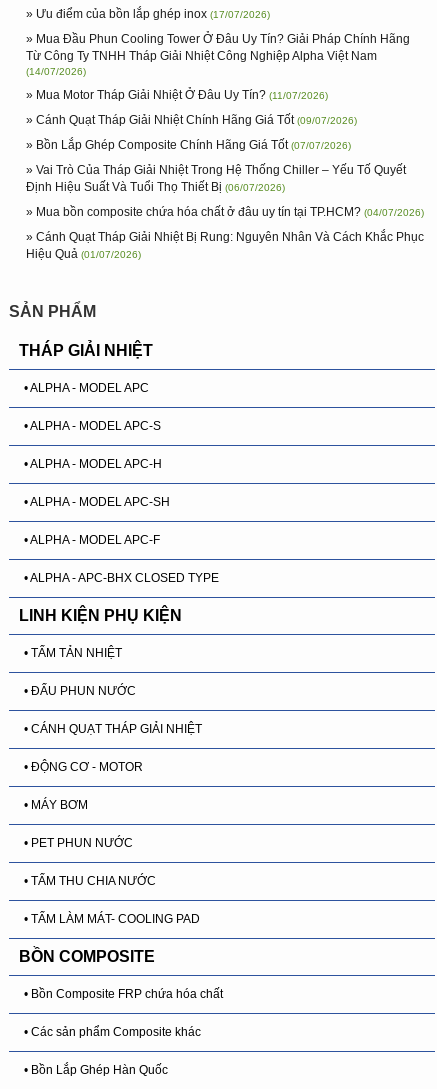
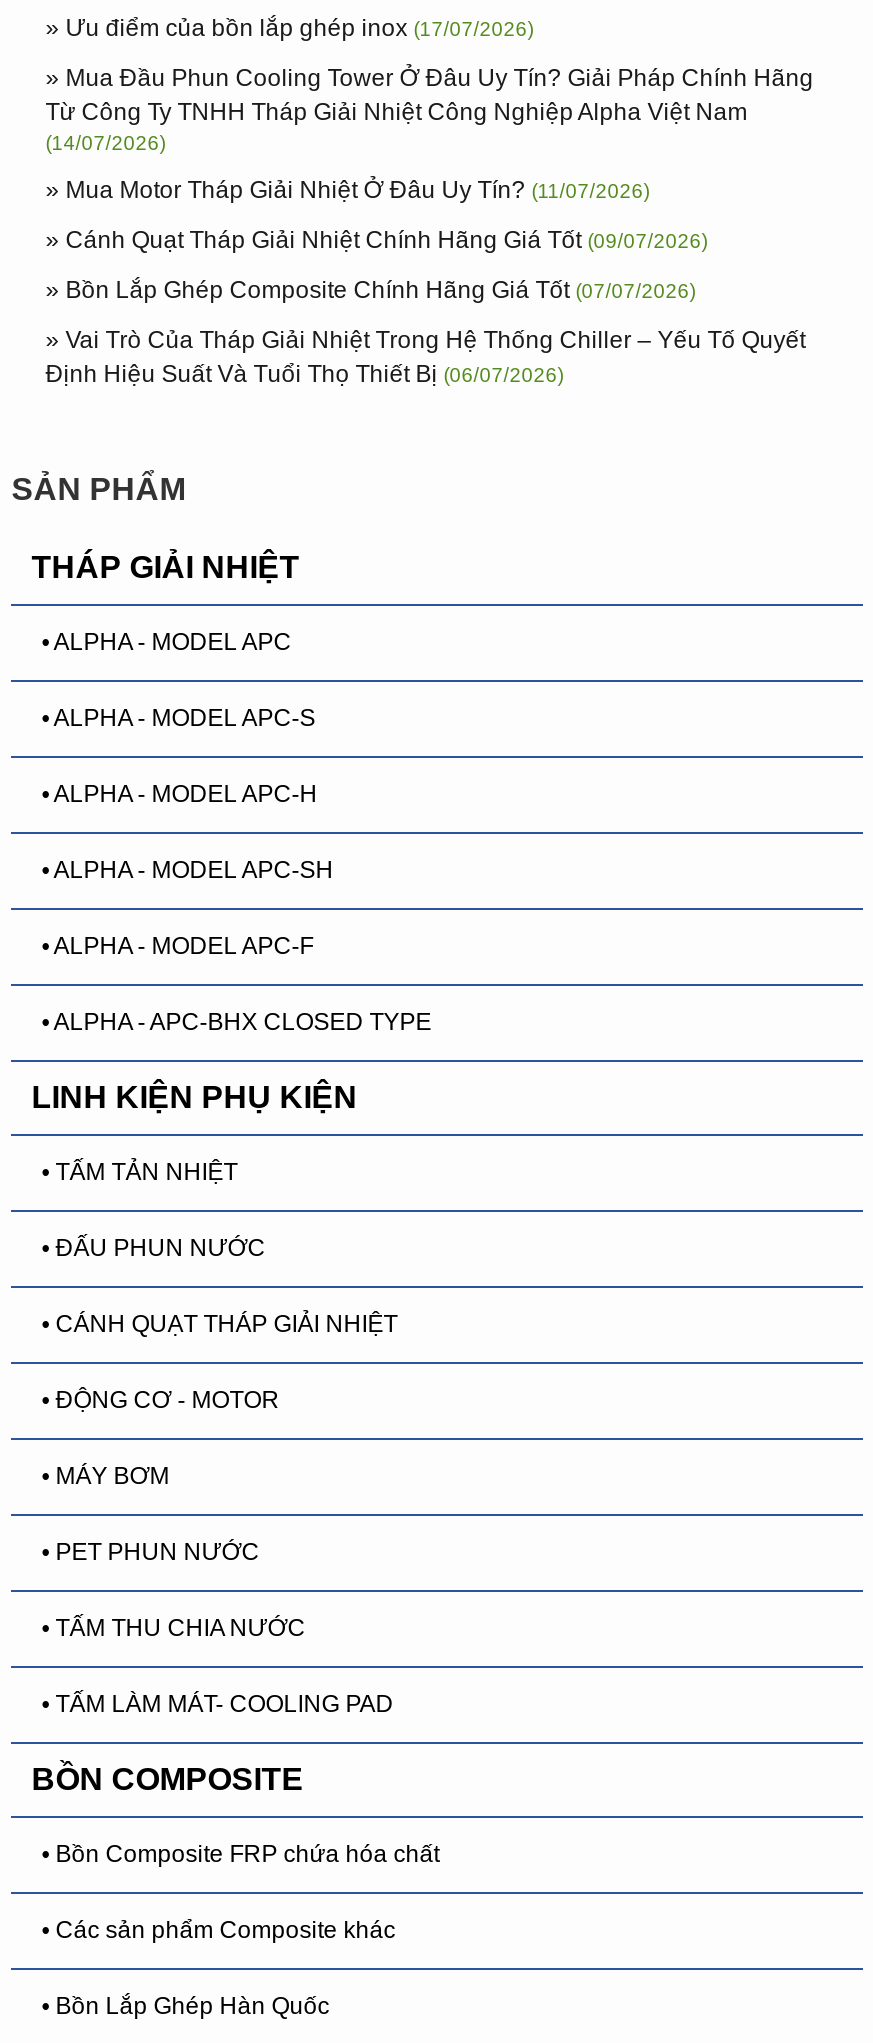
[26,205,424,261] » Mua bồn composite chứa hóa chất ở đâu uy tín tại TP.HCM? (04/07/2026) | » Cánh Quạt Tháp Giải Nhiệt Bị Rung: Nguyên Nhân Và Cách Khắc Phục | Hiệu Quả (01/07/2026) -> none

